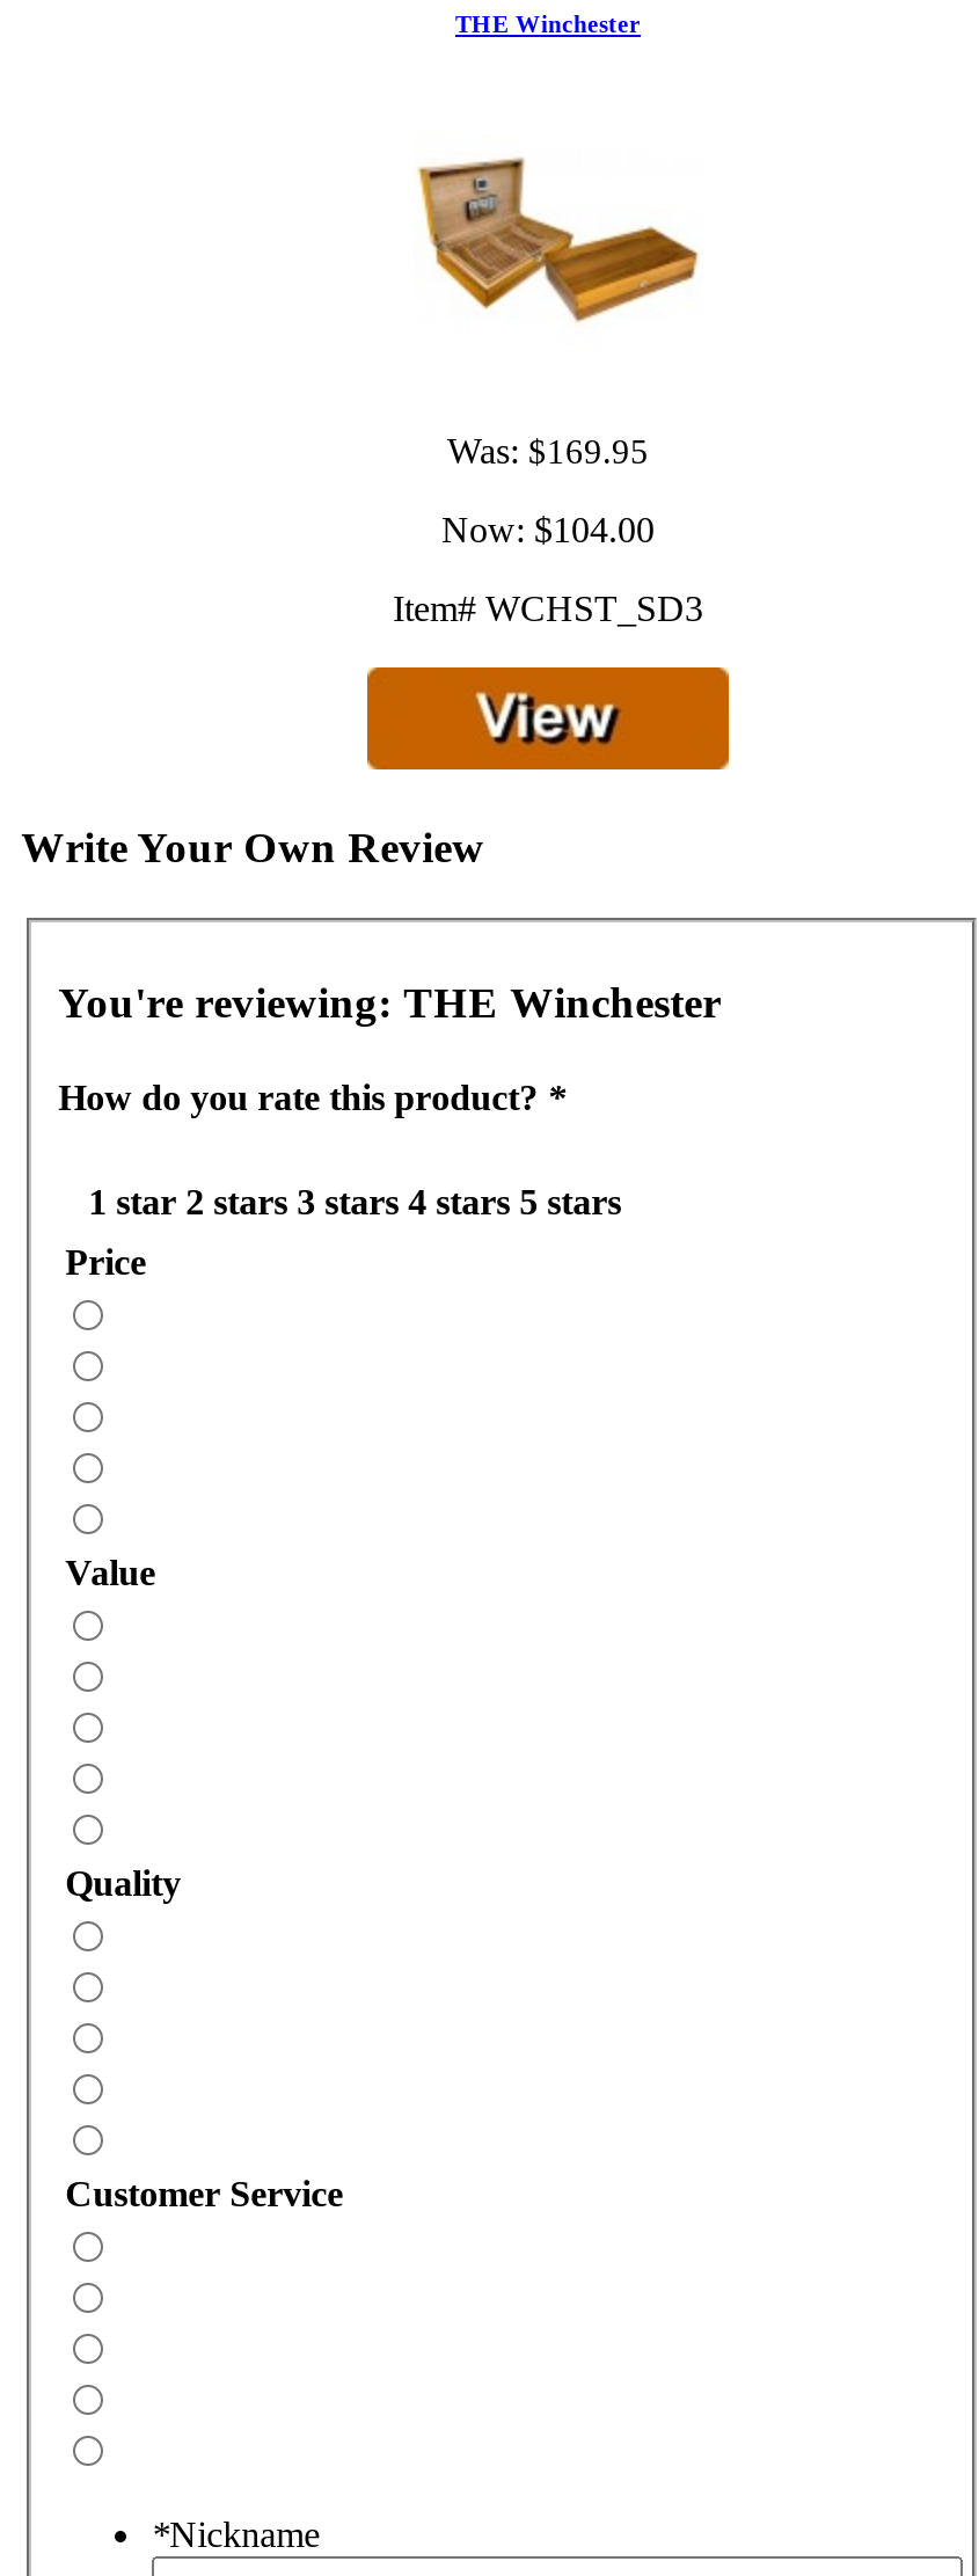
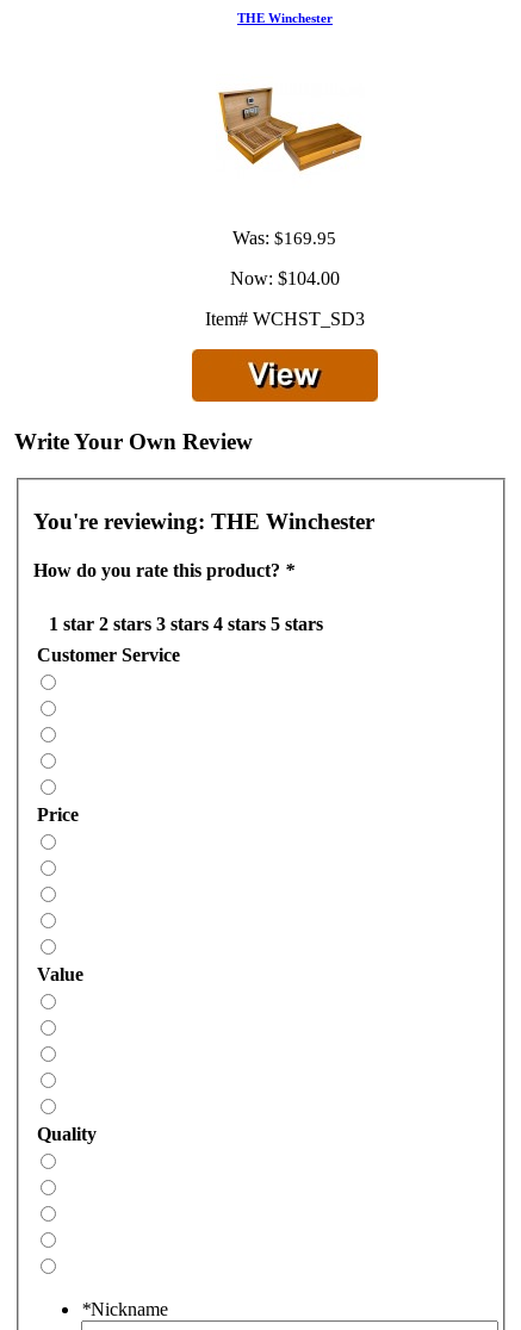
moved [65,1242,181,1902] -> [36,804,96,1144]: Price | Value | Quality
moved [65,2173,343,2213] -> [36,644,180,665]: Customer Service

